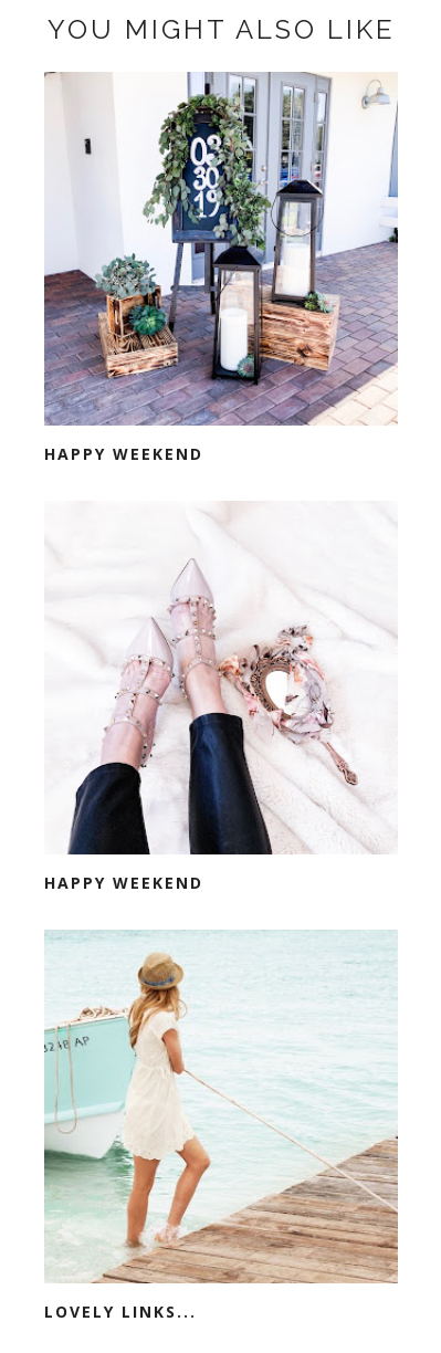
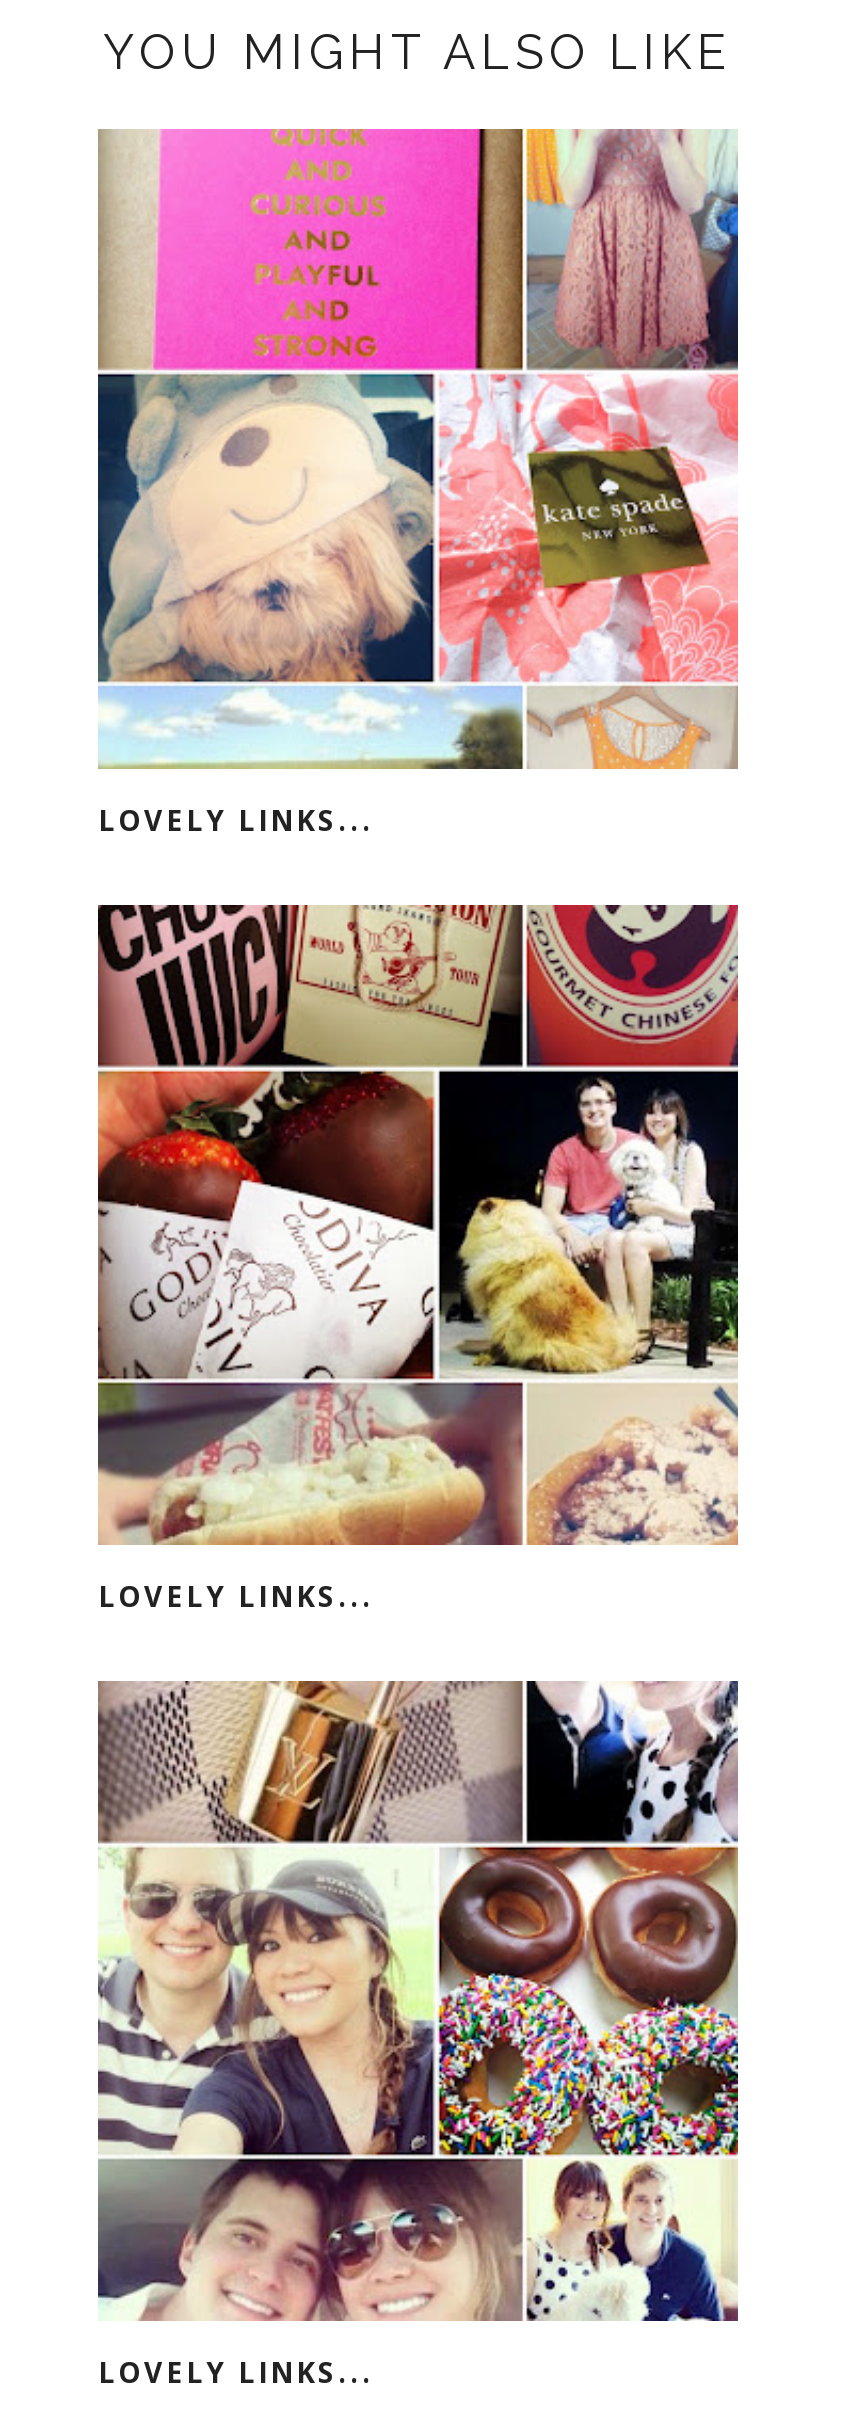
[43,71,399,464] [image] | HAPPY WEEKEND -> [96,127,740,838] [image] | LOVELY LINKS...
[44,501,398,893] [image] | HAPPY WEEKEND -> [96,903,740,1614] [image] | LOVELY LINKS...
[43,930,398,1283] [image] -> [96,1679,740,2323] [image]

